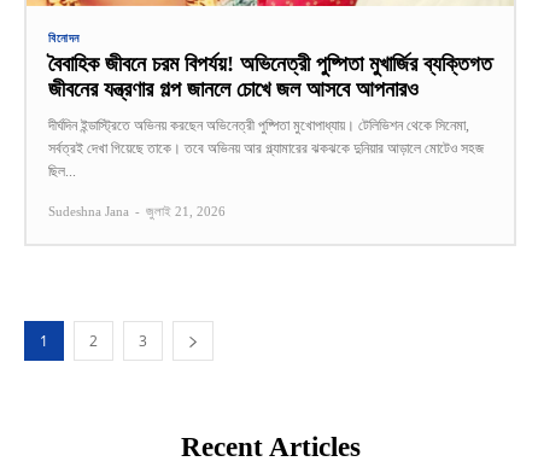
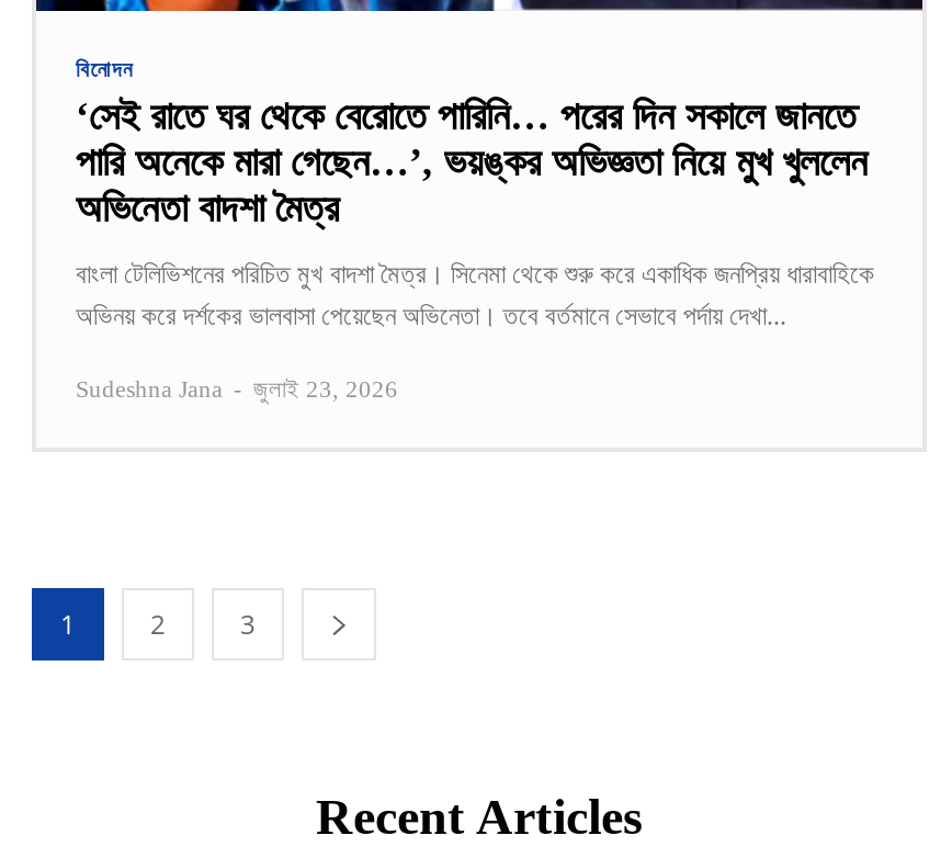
[48,52,492,102] বৈবাহিক জীবনে চরম বিপর্যয়! অভিনেত্রী পুষ্পিতা মুখার্জির ব্যক্তিগত | জীবনের যন্ত্রণার গল্প জানলে চোখে জল আসবে আপনারও -> [76,95,868,232] ‘সেই রাতে ঘর থেকে বেরোতে পারিনি… পরের দিন সকালে জানতে | পারি অনেকে মারা গেছেন…’, ভয়ঙ্কর অভিজ্ঞতা নিয়ে মুখ খুললেন | অভিনেতা বাদশা মৈত্র
[48,118,484,180] দীর্ঘদিন ইন্ডাস্ট্রিতে অভিনয় করছেন অভিনেত্রী পুষ্পিতা মুখোপাধ্যায়। টেলিভিশন থেকে সিনেমা, | সর্বত্রই দেখা গিয়েছে তাকে। তবে অভিনয় আর গ্ল্যামারের ঝকঝকে দুনিয়ার আড়ালে মোটেও সহজ | ছিল... -> [76,260,874,332] বাংলা টেলিভিশনের পরিচিত মুখ বাদশা মৈত্র। সিনেমা থেকে শুরু করে একাধিক জনপ্রিয় ধারাবাহিকে | অভিনয় করে দর্শকের ভালবাসা পেয়েছেন অভিনেতা। তবে বর্তমানে সেভাবে পর্দায় দেখা...
[48,205,226,219] Sudeshna Jana - জুলাই 21, 2026 -> [76,376,398,403] Sudeshna Jana - জুলাই 23, 2026

